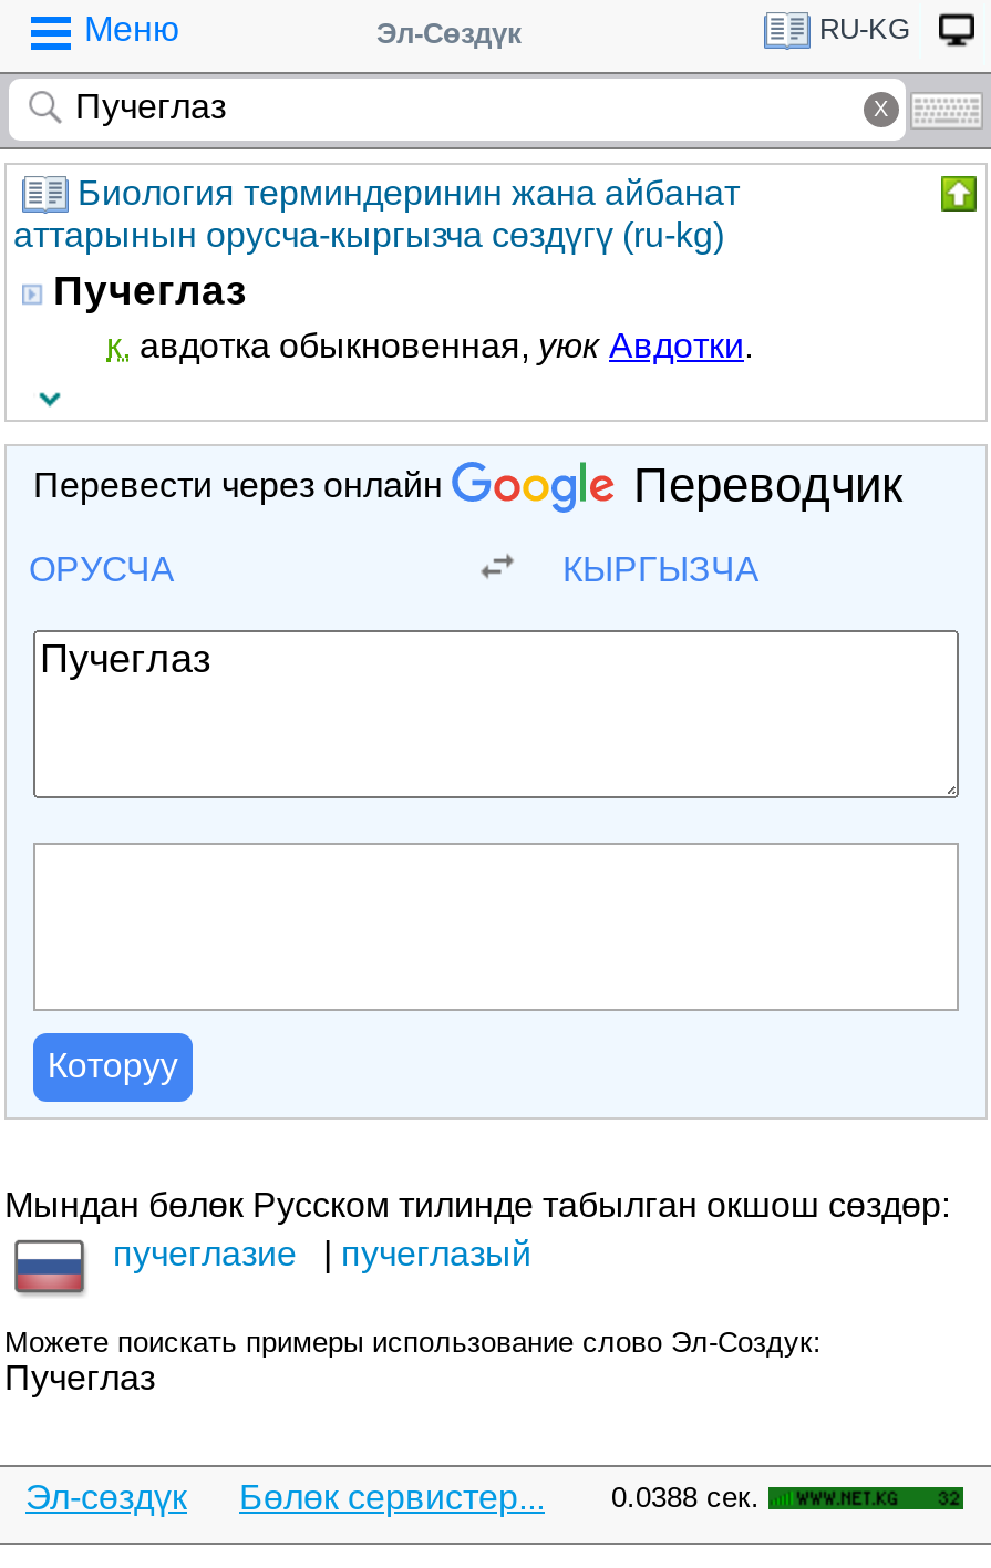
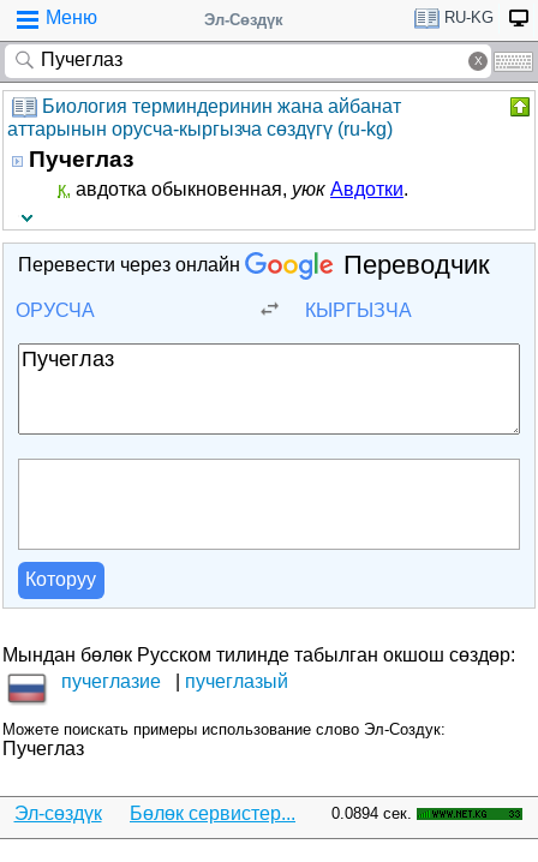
[25,1478,760,1516] Эл-сөздүк Бөлөк сервистер... 0.0388 сек. -> [14,803,412,823] Эл-сөздүк Бөлөк сервистер... 0.0894 сек.

